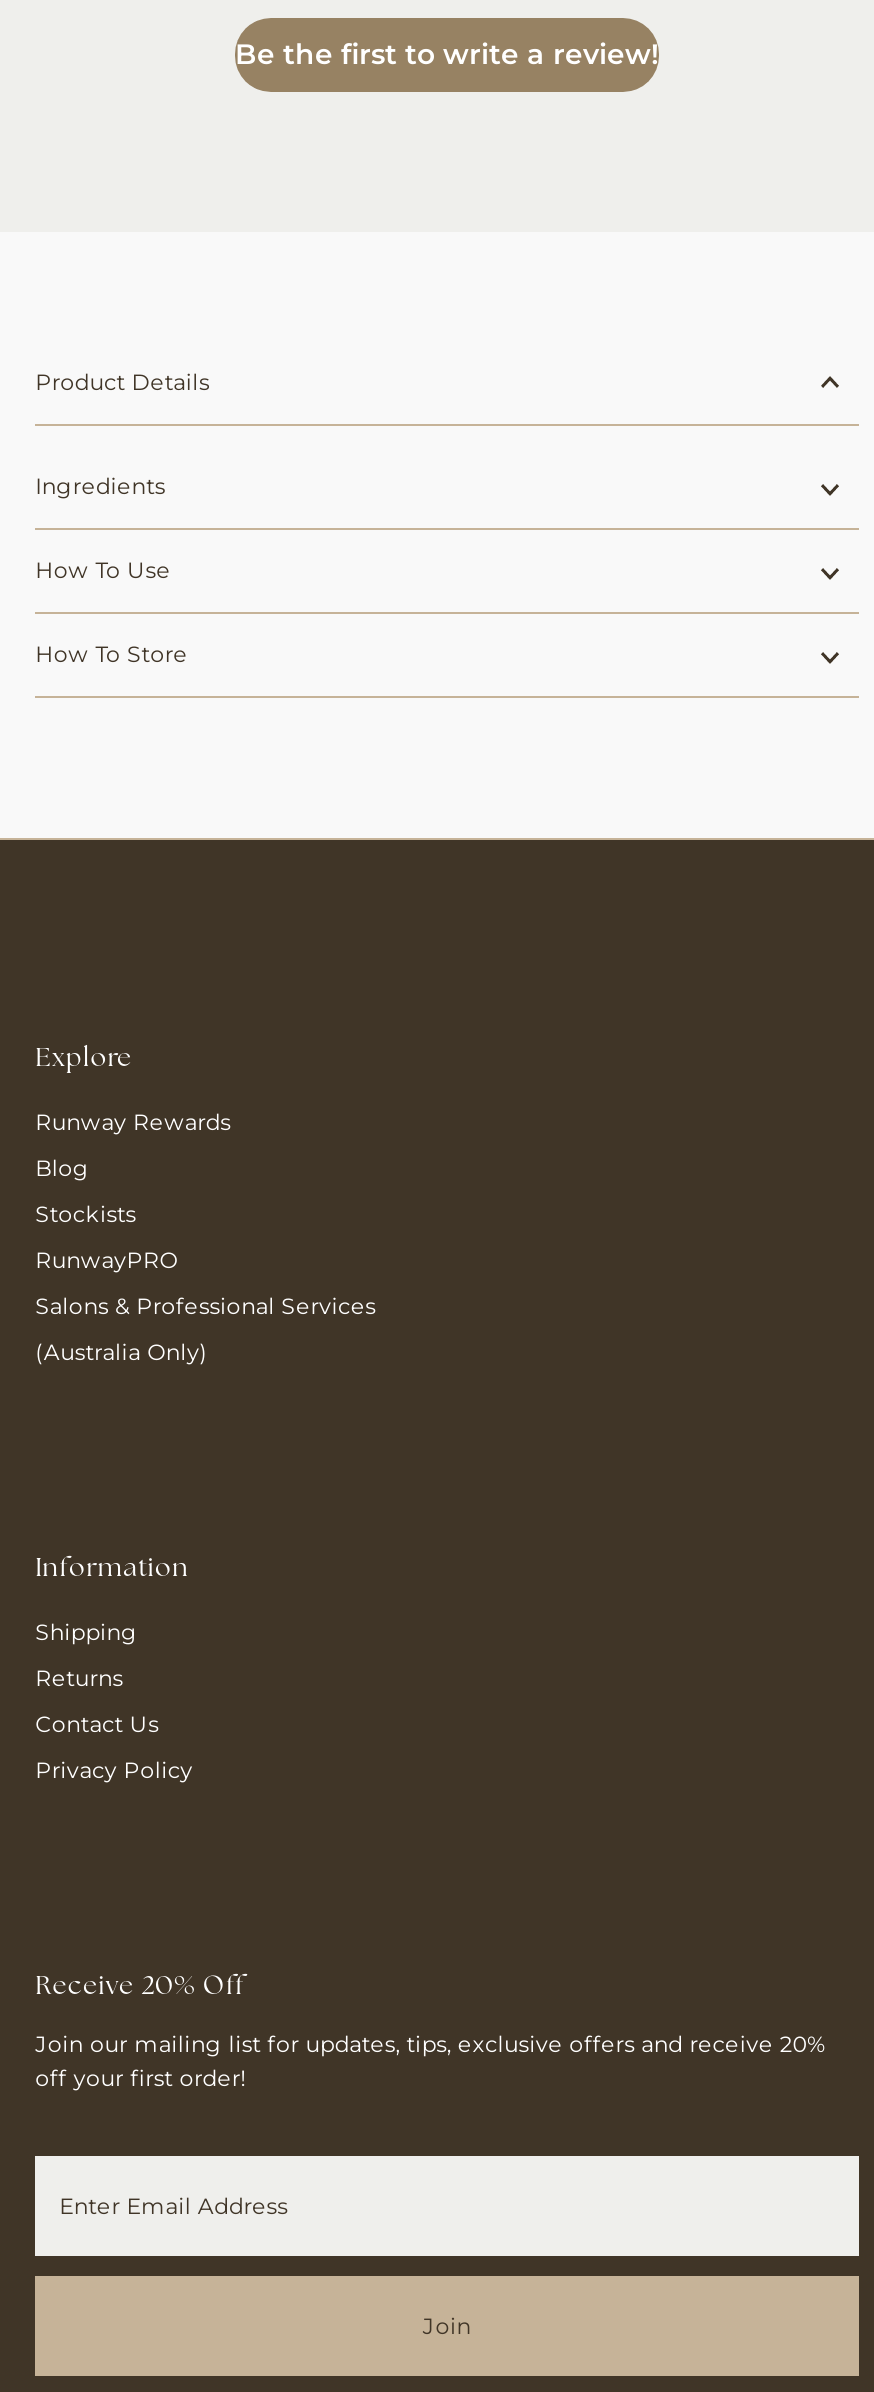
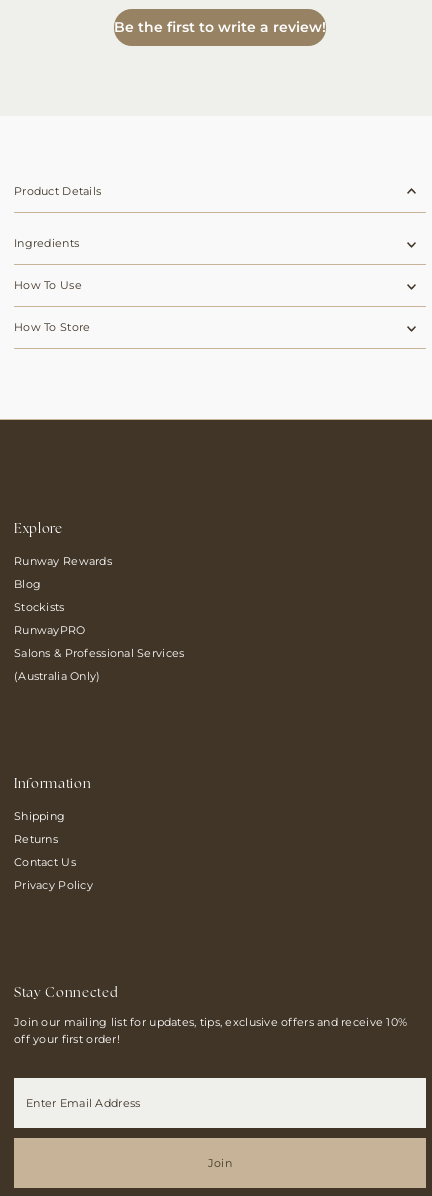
[35,1975,245,2001] Receive 20% Off -> [14,987,118,1000] Stay Connected
[35,2031,826,2059] Join our mailing list for updates, tips, exclusive offers and receive 20% -> [14,1015,407,1029] Join our mailing list for updates, tips, exclusive offers and receive 10%

